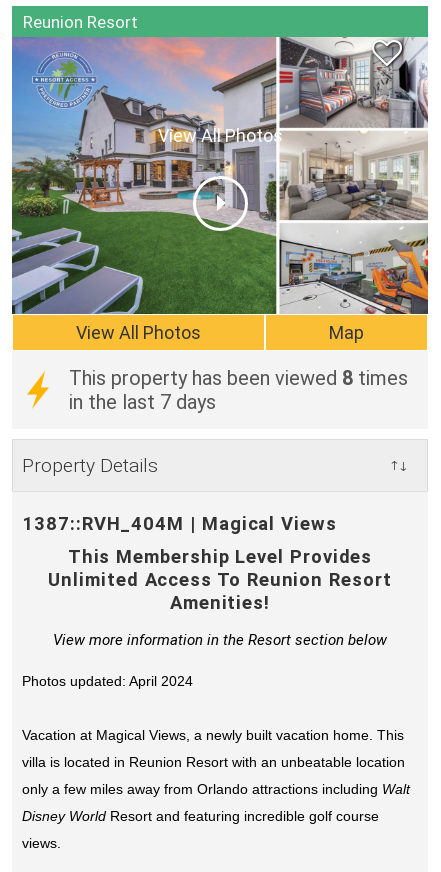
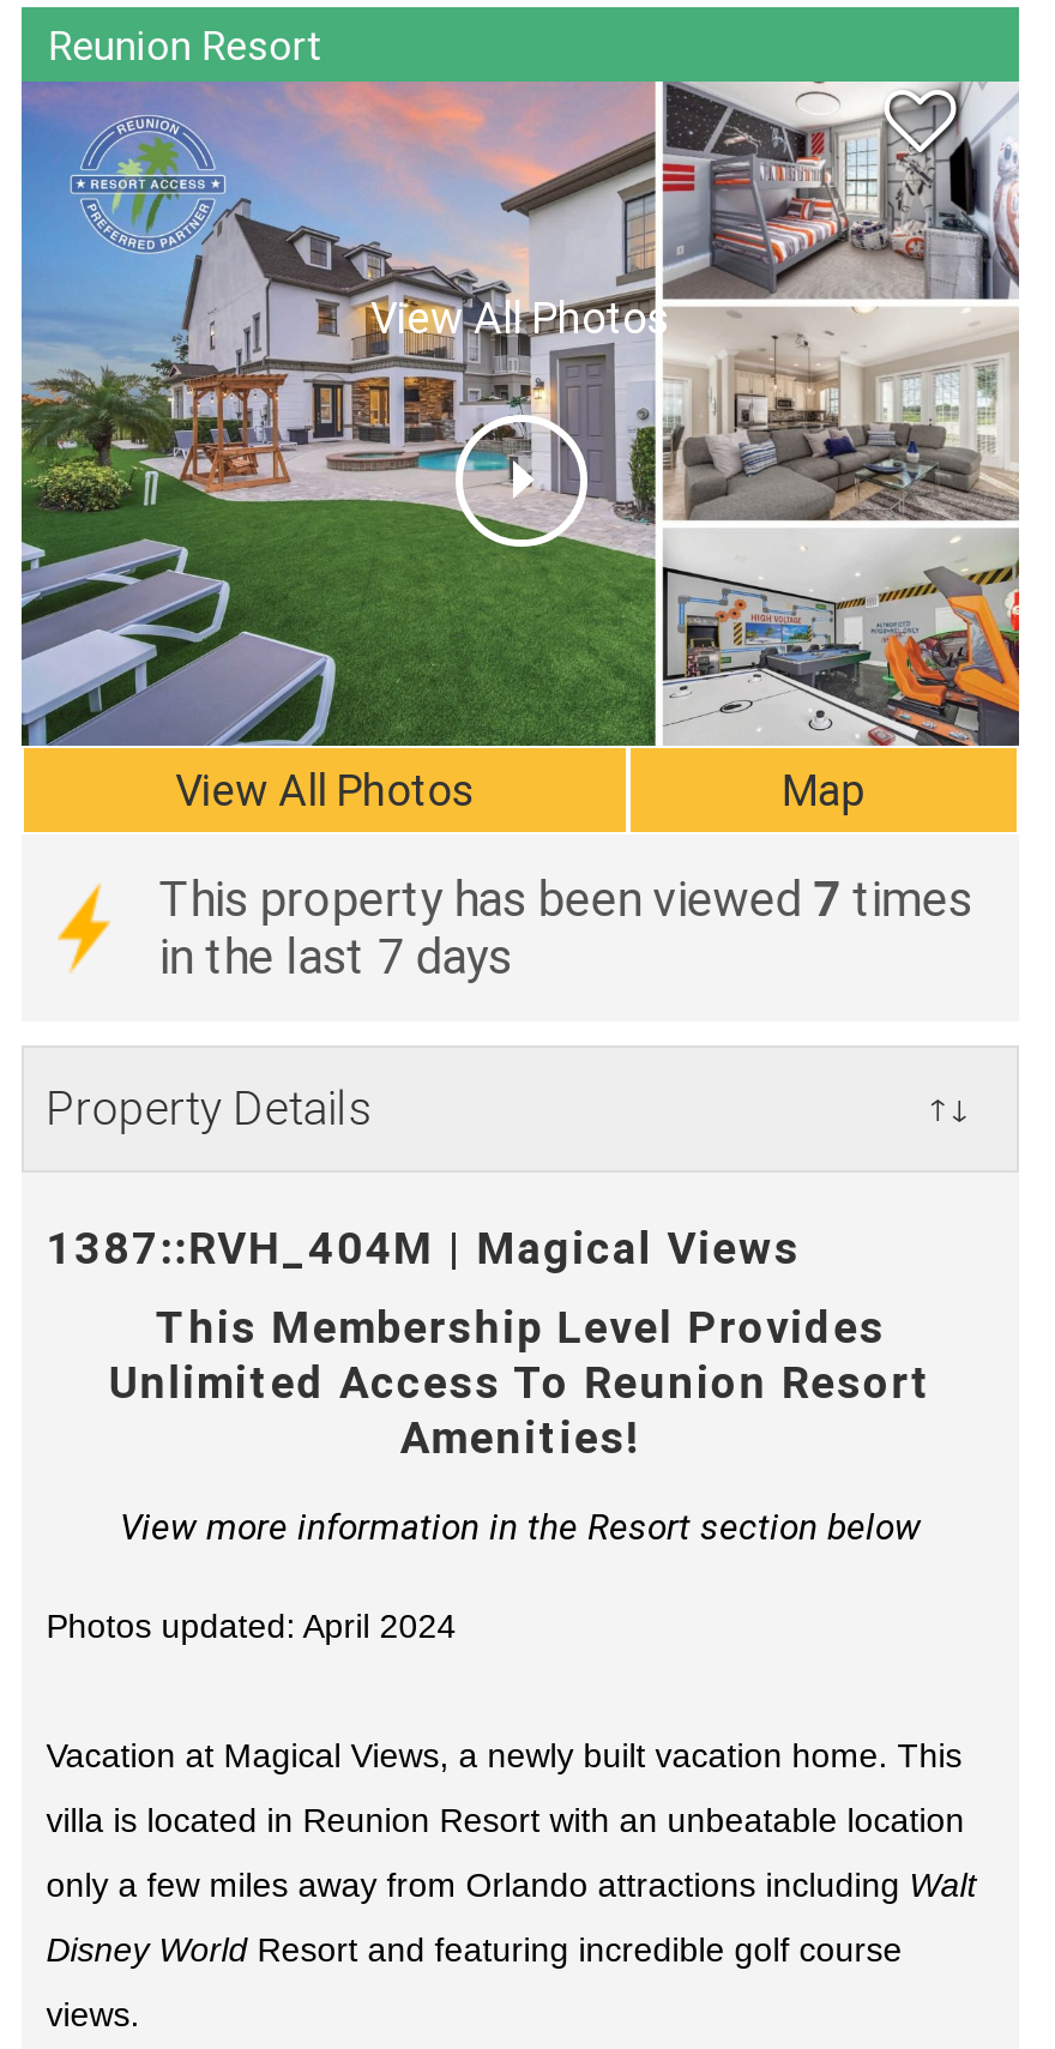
[69,366,408,390] This property has been viewed 8 times -> [159,871,972,928] This property has been viewed 7 times

